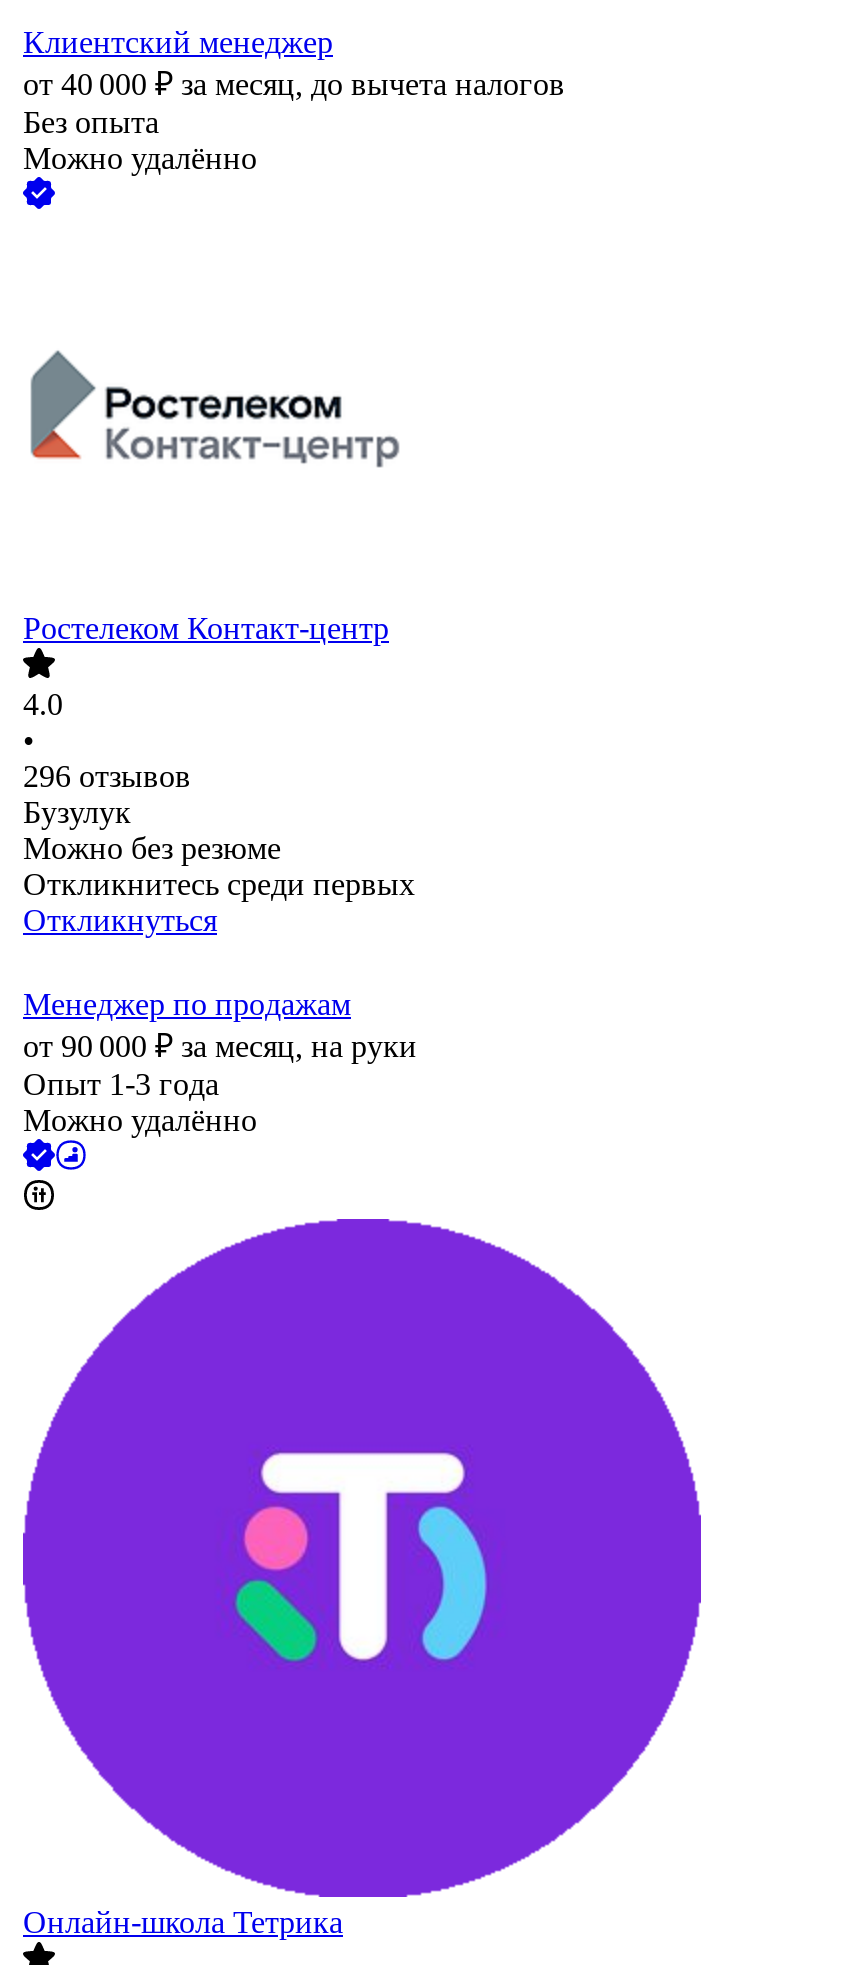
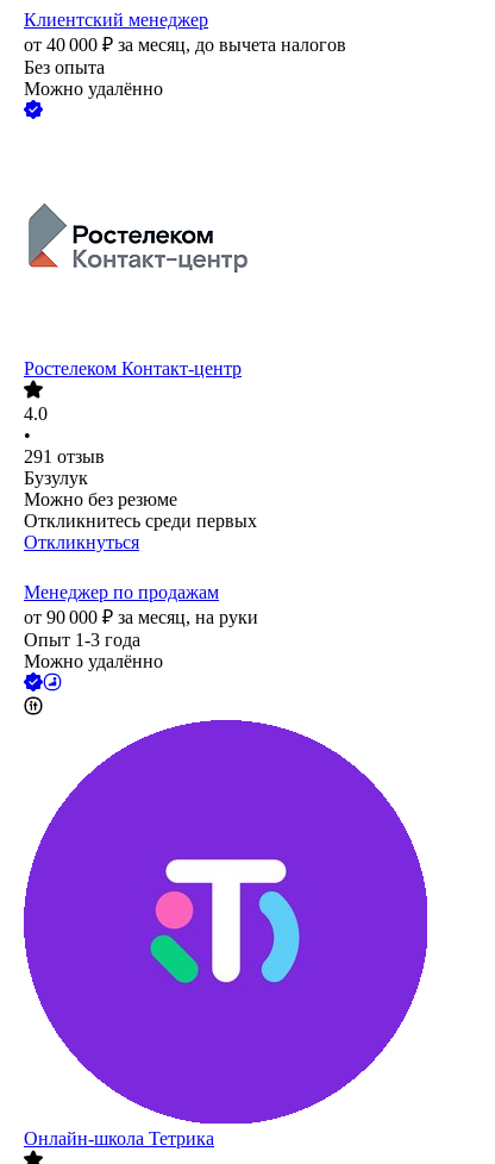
[23,760,191,794] 296 отзывов -> [24,447,105,467] 291 отзыв

